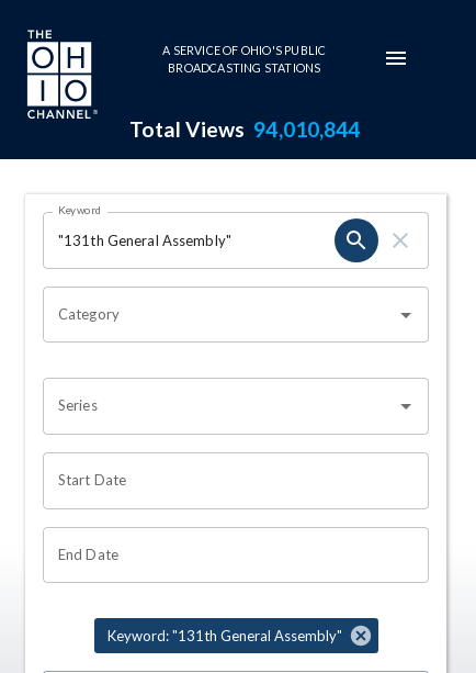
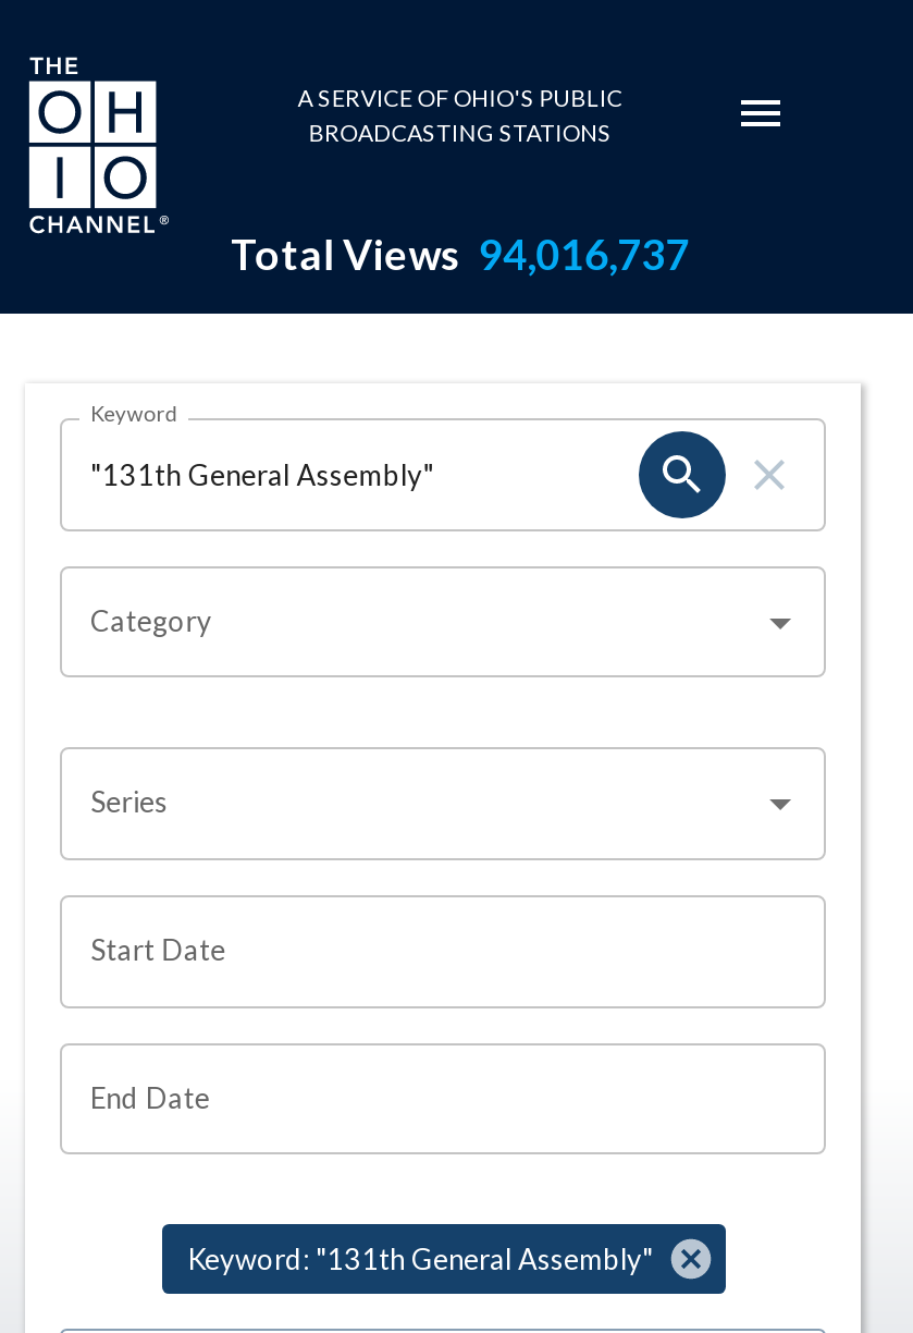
[129,116,360,142] Total Views 94,010,844 -> [231,229,689,279] Total Views 94,016,737

